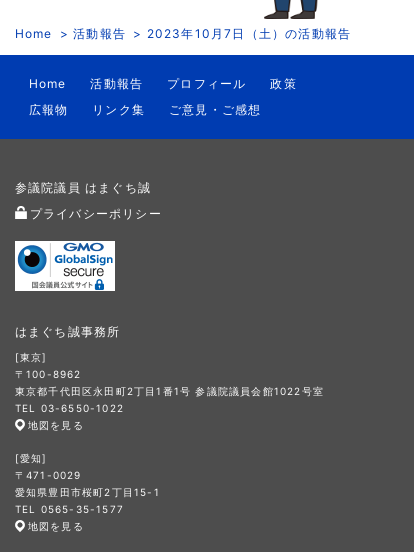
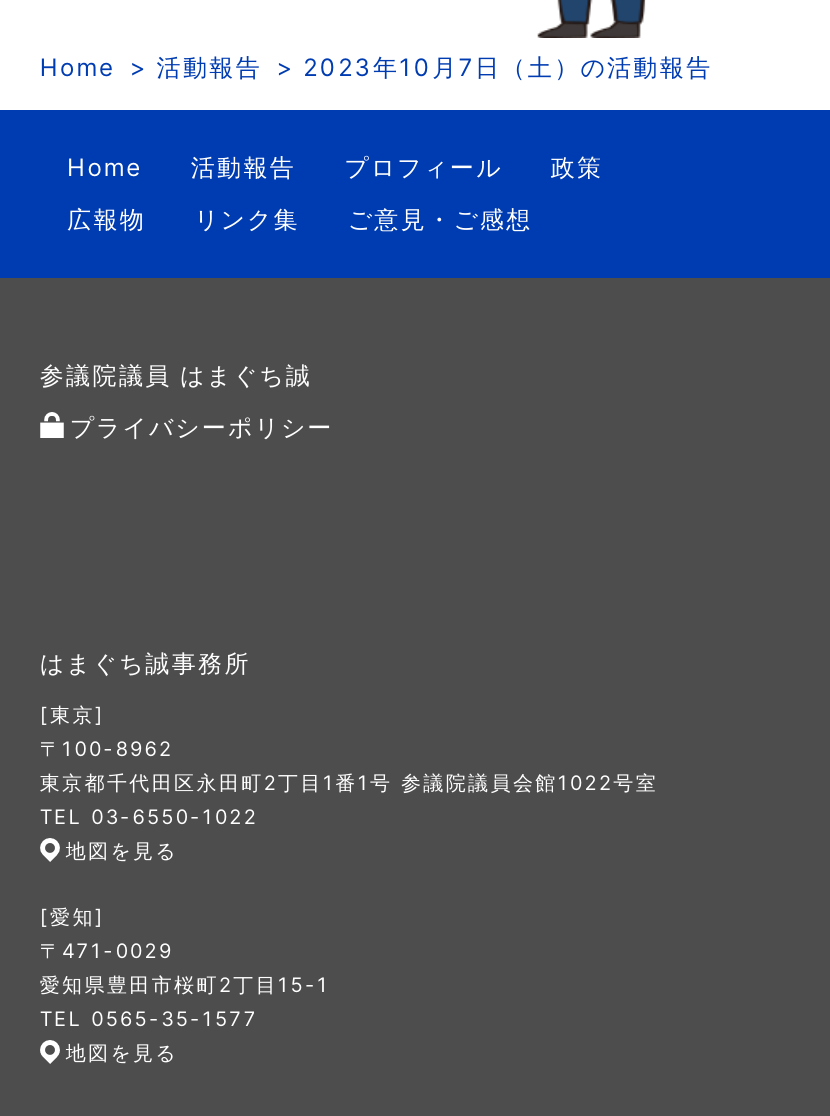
[14,240,116,292] [image] -> none

